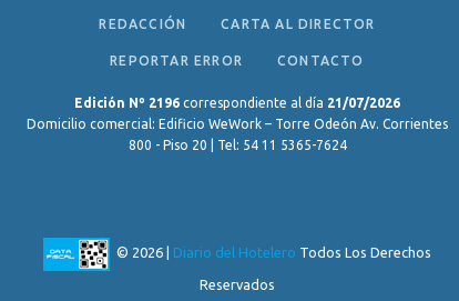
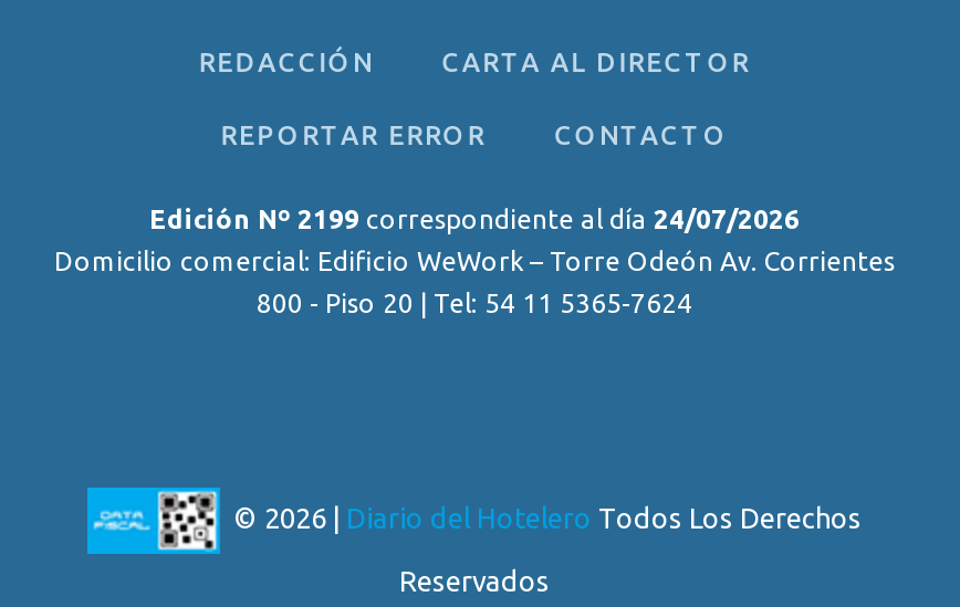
[74,95,400,110] Edición Nº 2196 correspondiente al día 21/07/2026 -> [149,204,800,232] Edición Nº 2199 correspondiente al día 24/07/2026

